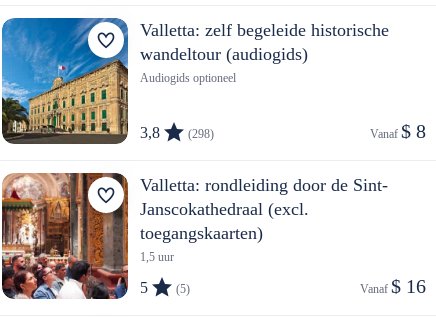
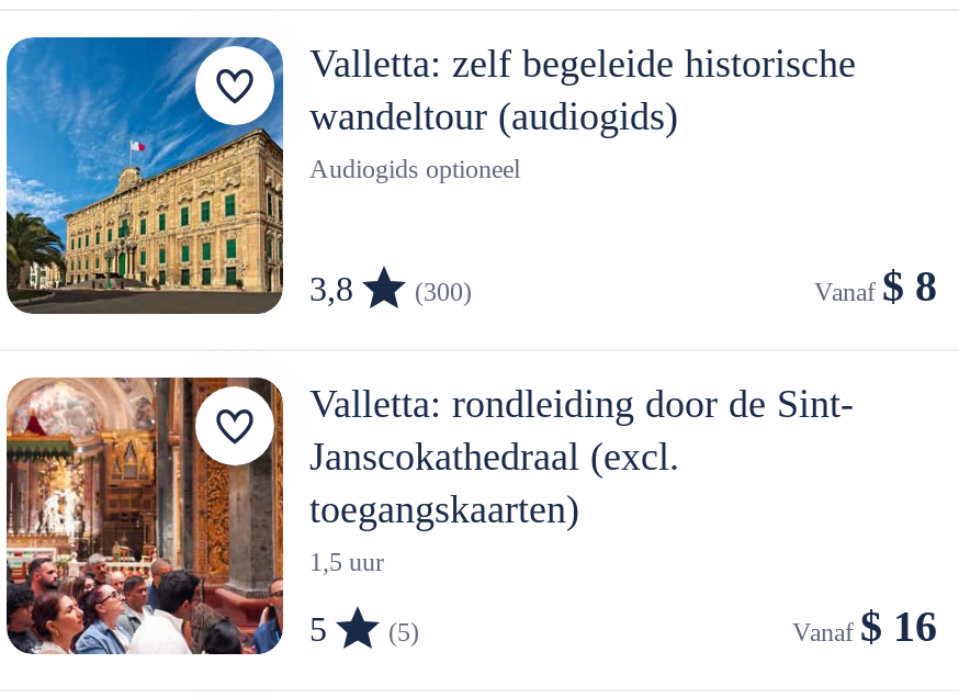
[140,124,214,141] 3,8 (298) -> [309,270,472,307] 3,8 (300)

